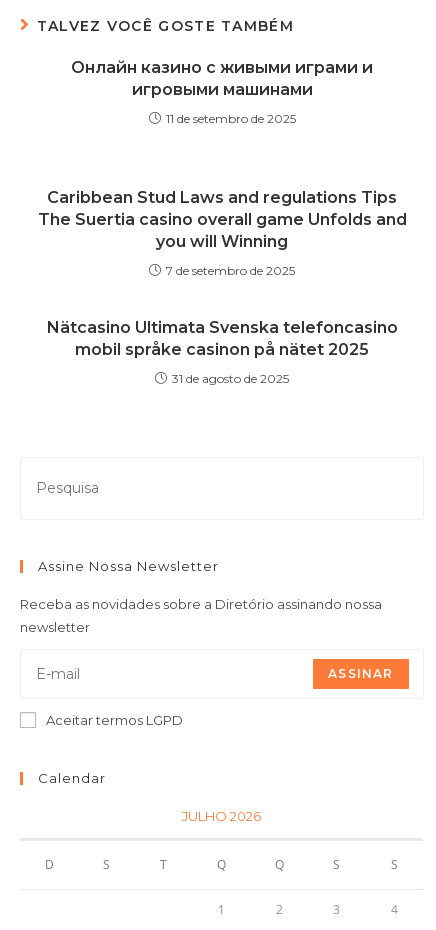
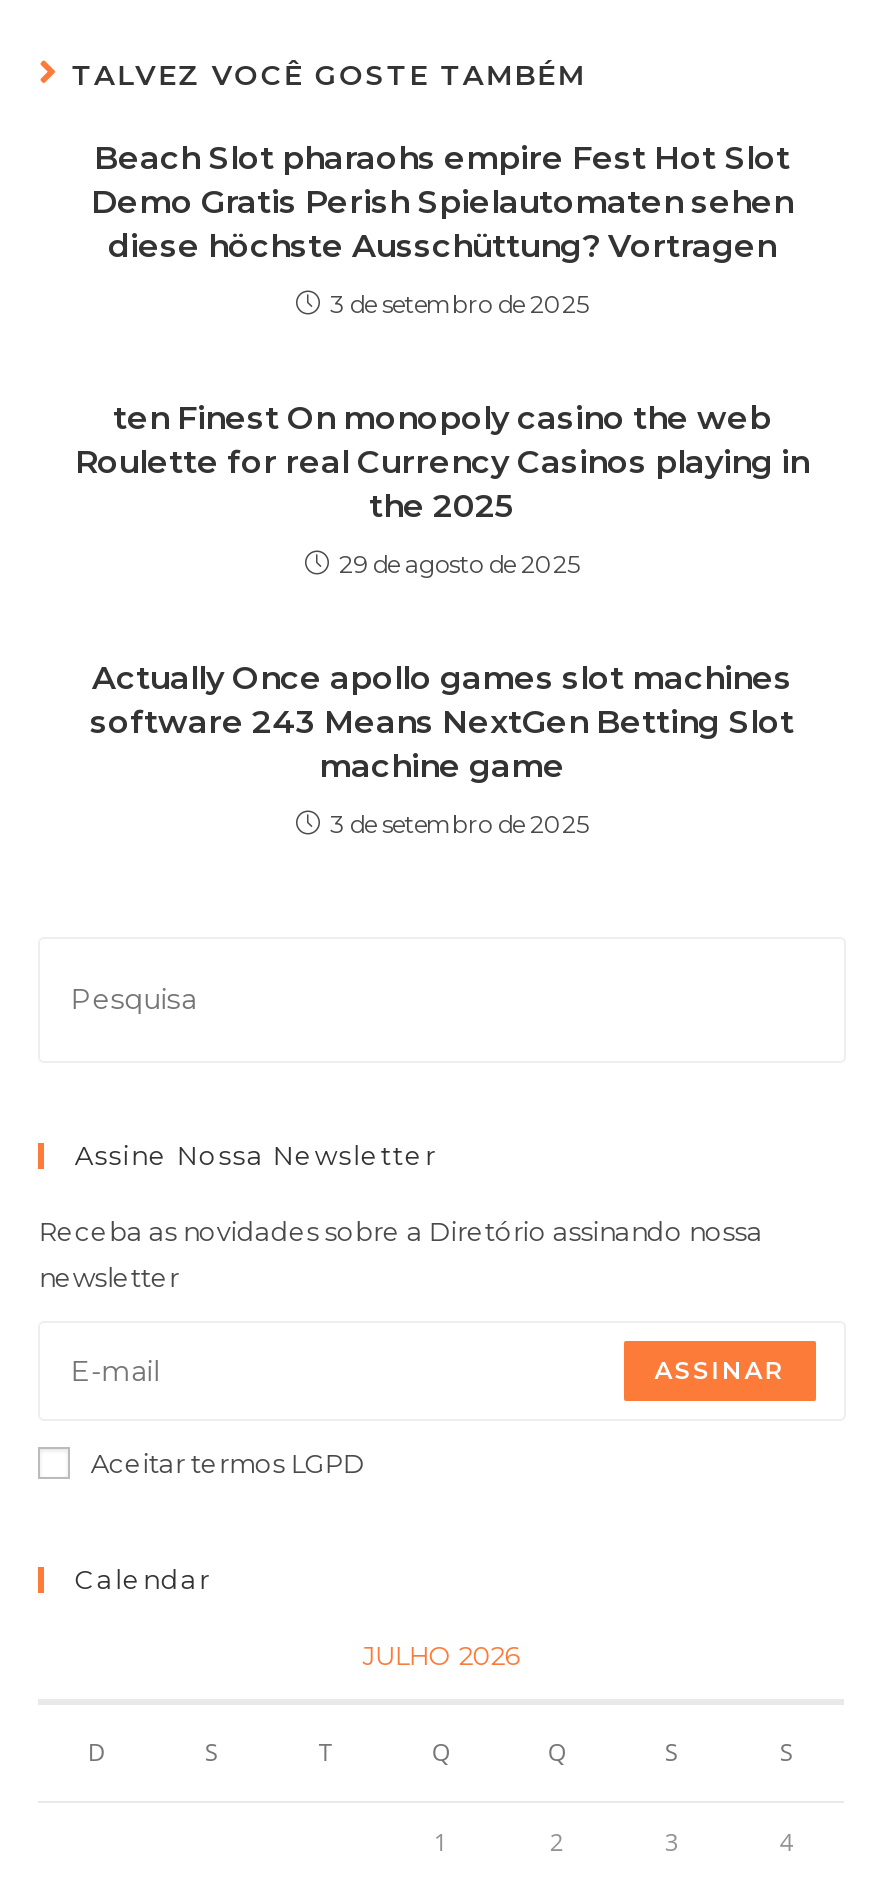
[71,58,373,99] Онлайн казино с живыми играми и | игровыми машинами -> [91,139,793,265] Beach Slot pharaohs empire Fest Hot Slot | Demo Gratis Perish Spielautomaten sehen | diese höchste Ausschüttung? Vortragen
[165,111,295,126] 11 de setembro de 2025 -> [330,289,588,319] 3 de setembro de 2025
[37,188,406,251] Caribbean Stud Laws and regulations Tips | The Suertia casino overall game Unfolds and | you will Winning -> [75,399,809,525] ten Finest On monopoly casino the web | Roulette for real Currency Casinos playing in | the 2025
[166,263,295,278] 7 de setembro de 2025 -> [339,549,579,579] 29 de agosto de 2025
[46,318,397,359] Nätcasino Ultimata Svenska telefoncasino | mobil språke casinon på nätet 2025 -> [90,659,794,785] Actually Once apollo games slot machines | software 243 Means NextGen Betting Slot | machine game
[172,371,289,386] 31 de agosto de 2025 -> [330,809,588,839] 3 de setembro de 2025

